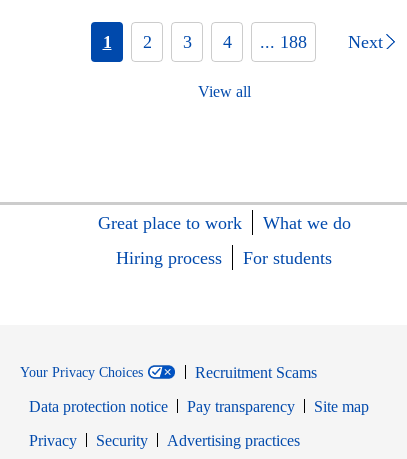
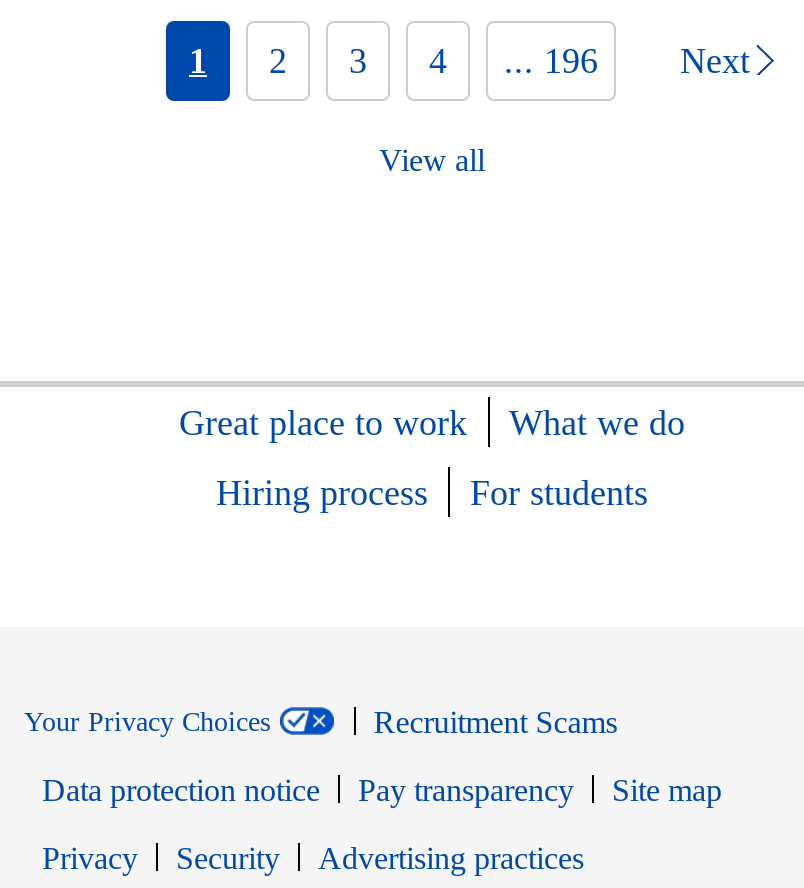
[102,31,307,51] 1 2 3 4 ... 188 -> [189,40,598,80] 1 2 3 4 ... 196

